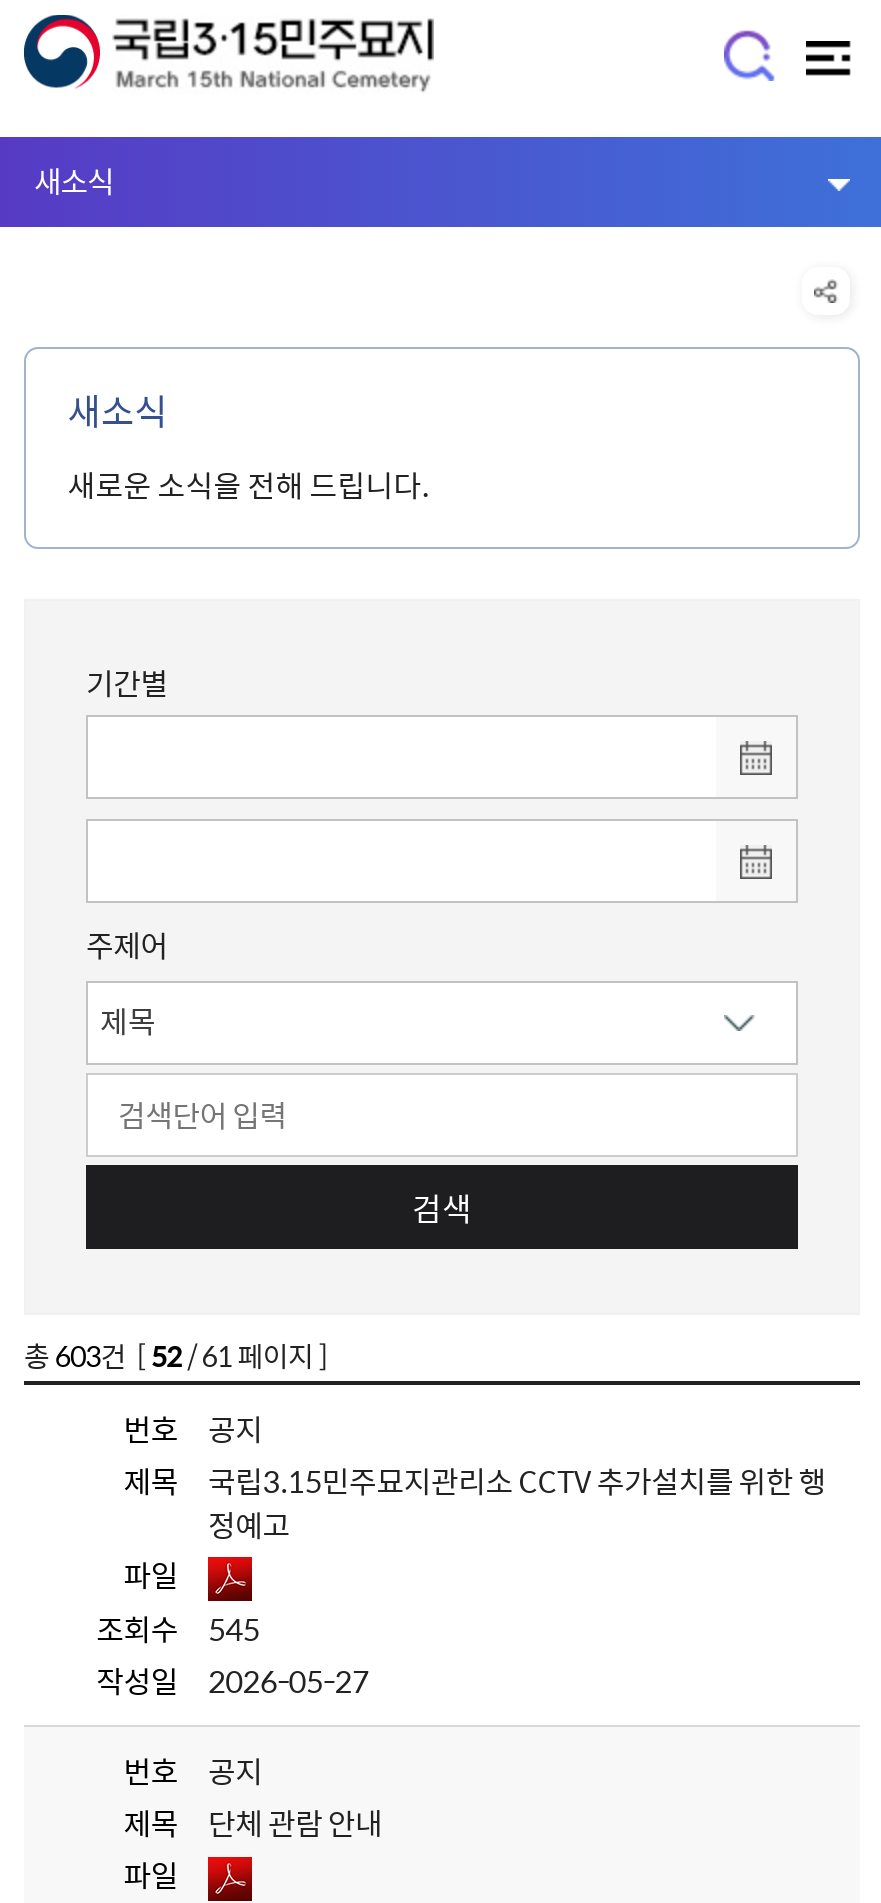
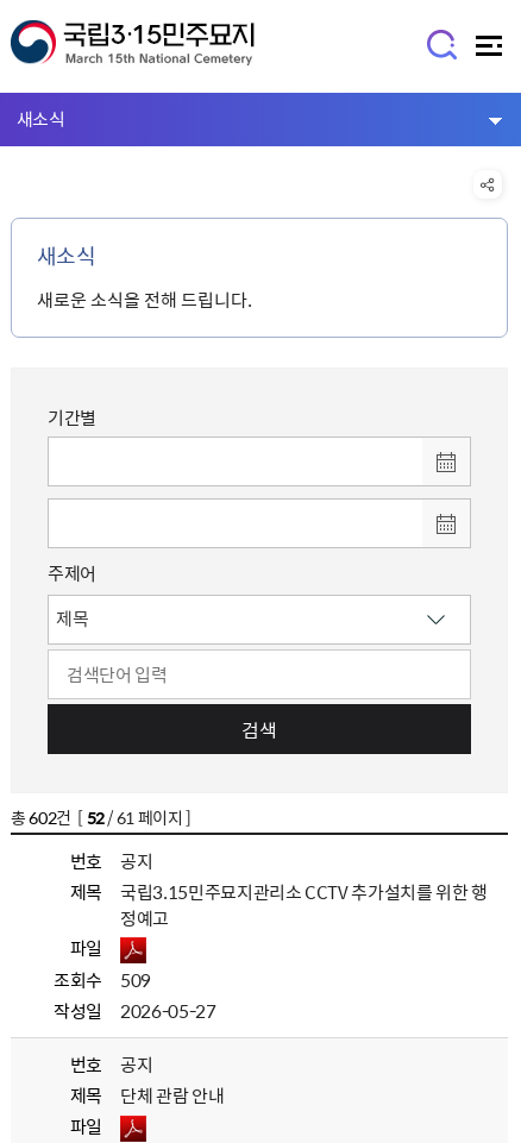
[24,1335,328,1375] 총 603건 [52 / 61 페이지 ] -> [11,805,192,829] 총 602건 [52 / 61 페이지 ]
[96,1607,260,1651] 조회수 545 -> [54,967,151,993] 조회수 509

